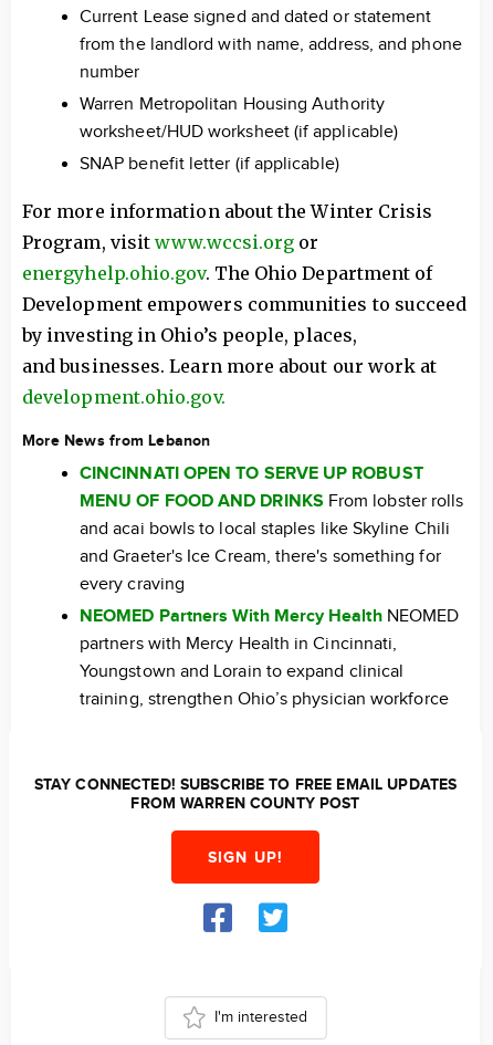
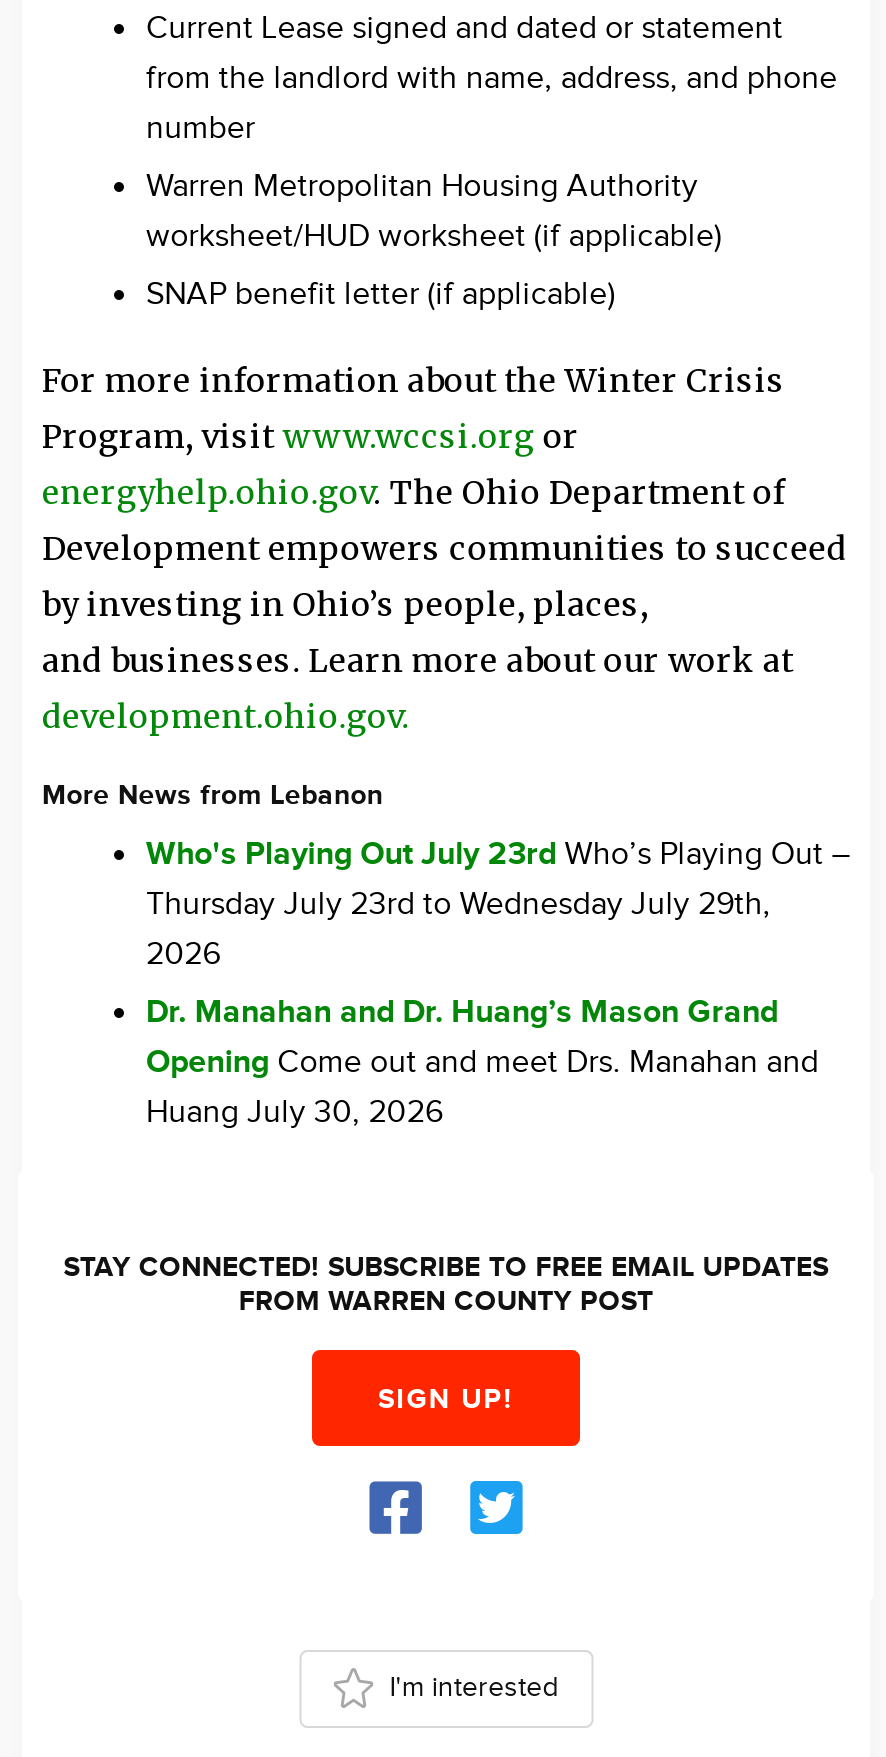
[80,463,464,595] CINCINNATI OPEN TO SERVE UP ROBUST | MENU OF FOOD AND DRINKS From lobster rolls | and acai bowls to local staples like Skyline Chili | and Graeter's Ice Cream, there's something for | every craving -> [146,836,850,974] Who's Playing Out July 23rd Who’s Playing Out – | Thursday July 23rd to Wednesday July 29th, | 2026
[80,606,459,710] NEOMED Partners With Mercy Health NEOMED | partners with Mercy Health in Cincinnati, | Youngstown and Lorain to expand clinical | training, strengthen Ohio’s physician workforce -> [146,994,819,1132] Dr. Manahan and Dr. Huang’s Mason Grand | Opening Come out and meet Drs. Manahan and | Huang July 30, 2026

